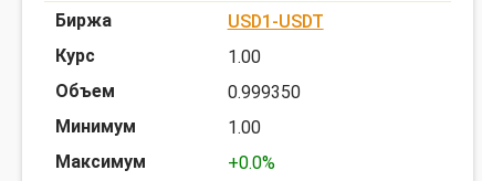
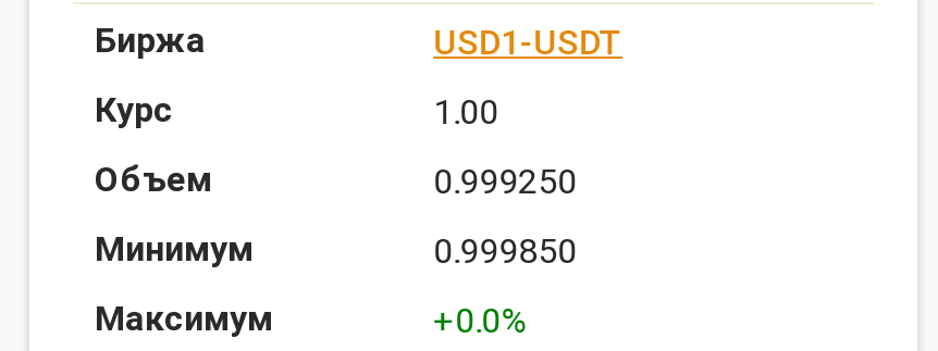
[227,82,300,103] 0.999350 -> [433,161,577,202] 0.999250
[227,117,260,138] 1.00 -> [433,230,577,272] 0.999850

